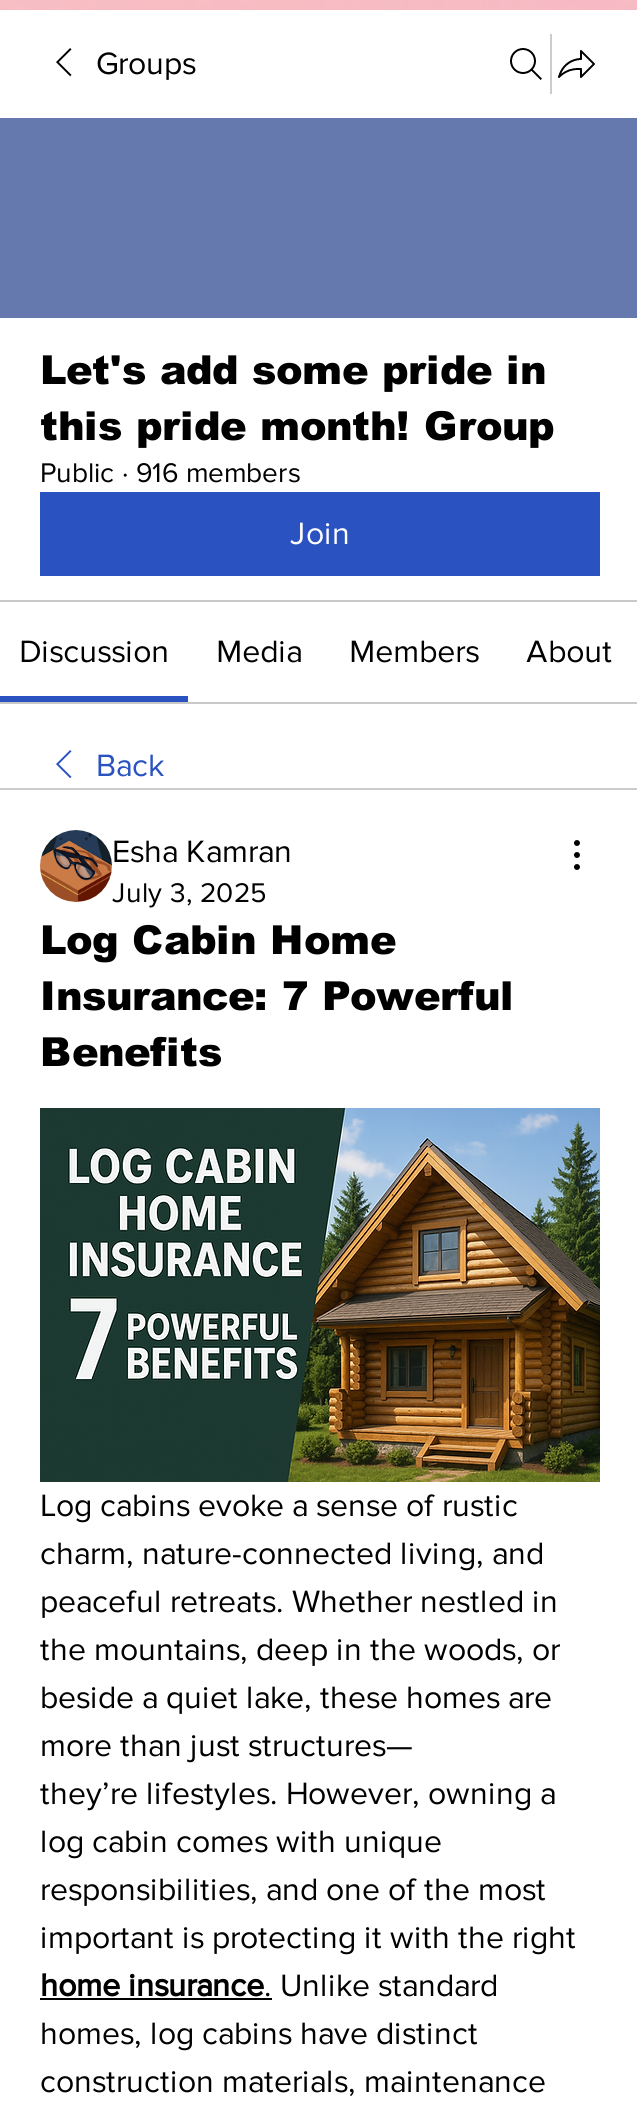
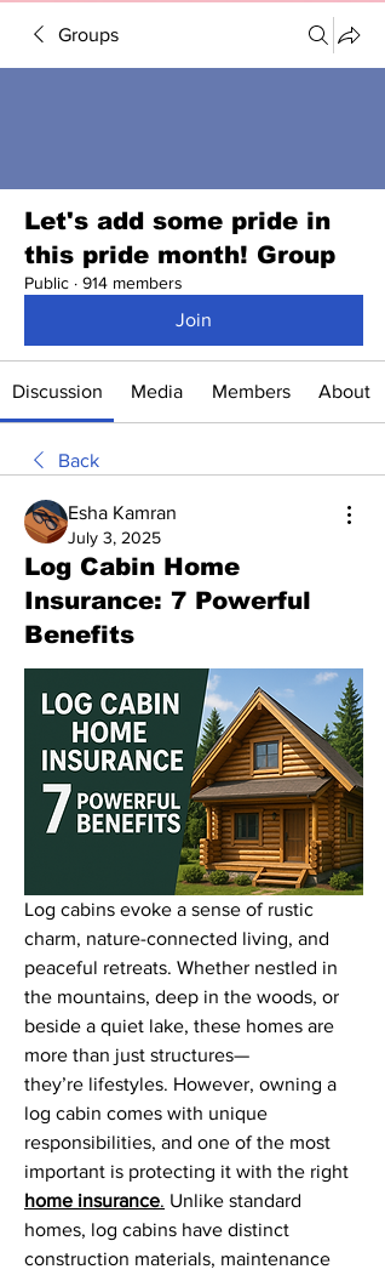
[40,456,302,488] Public · 916 members -> [24,273,183,292] Public · 914 members

